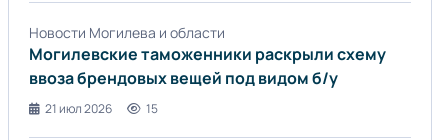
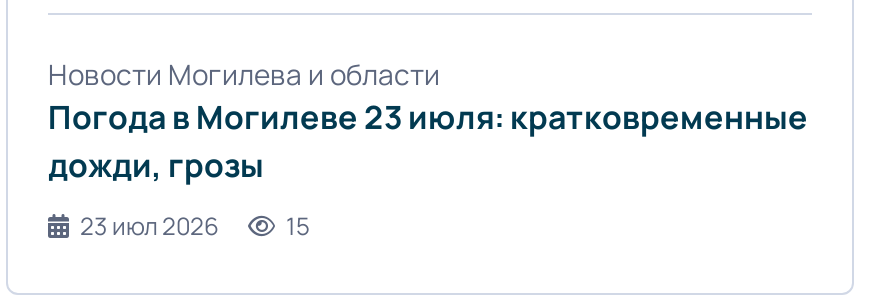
[29,43,386,89] Могилевские таможенники раскрыли схему | ввоза брендовых вещей под видом б/у -> [48,96,808,188] Погода в Могилеве 23 июля: кратковременные | дожди, грозы
[45,100,158,117] 21 июл 2026 15 -> [80,210,310,244] 23 июл 2026 15

